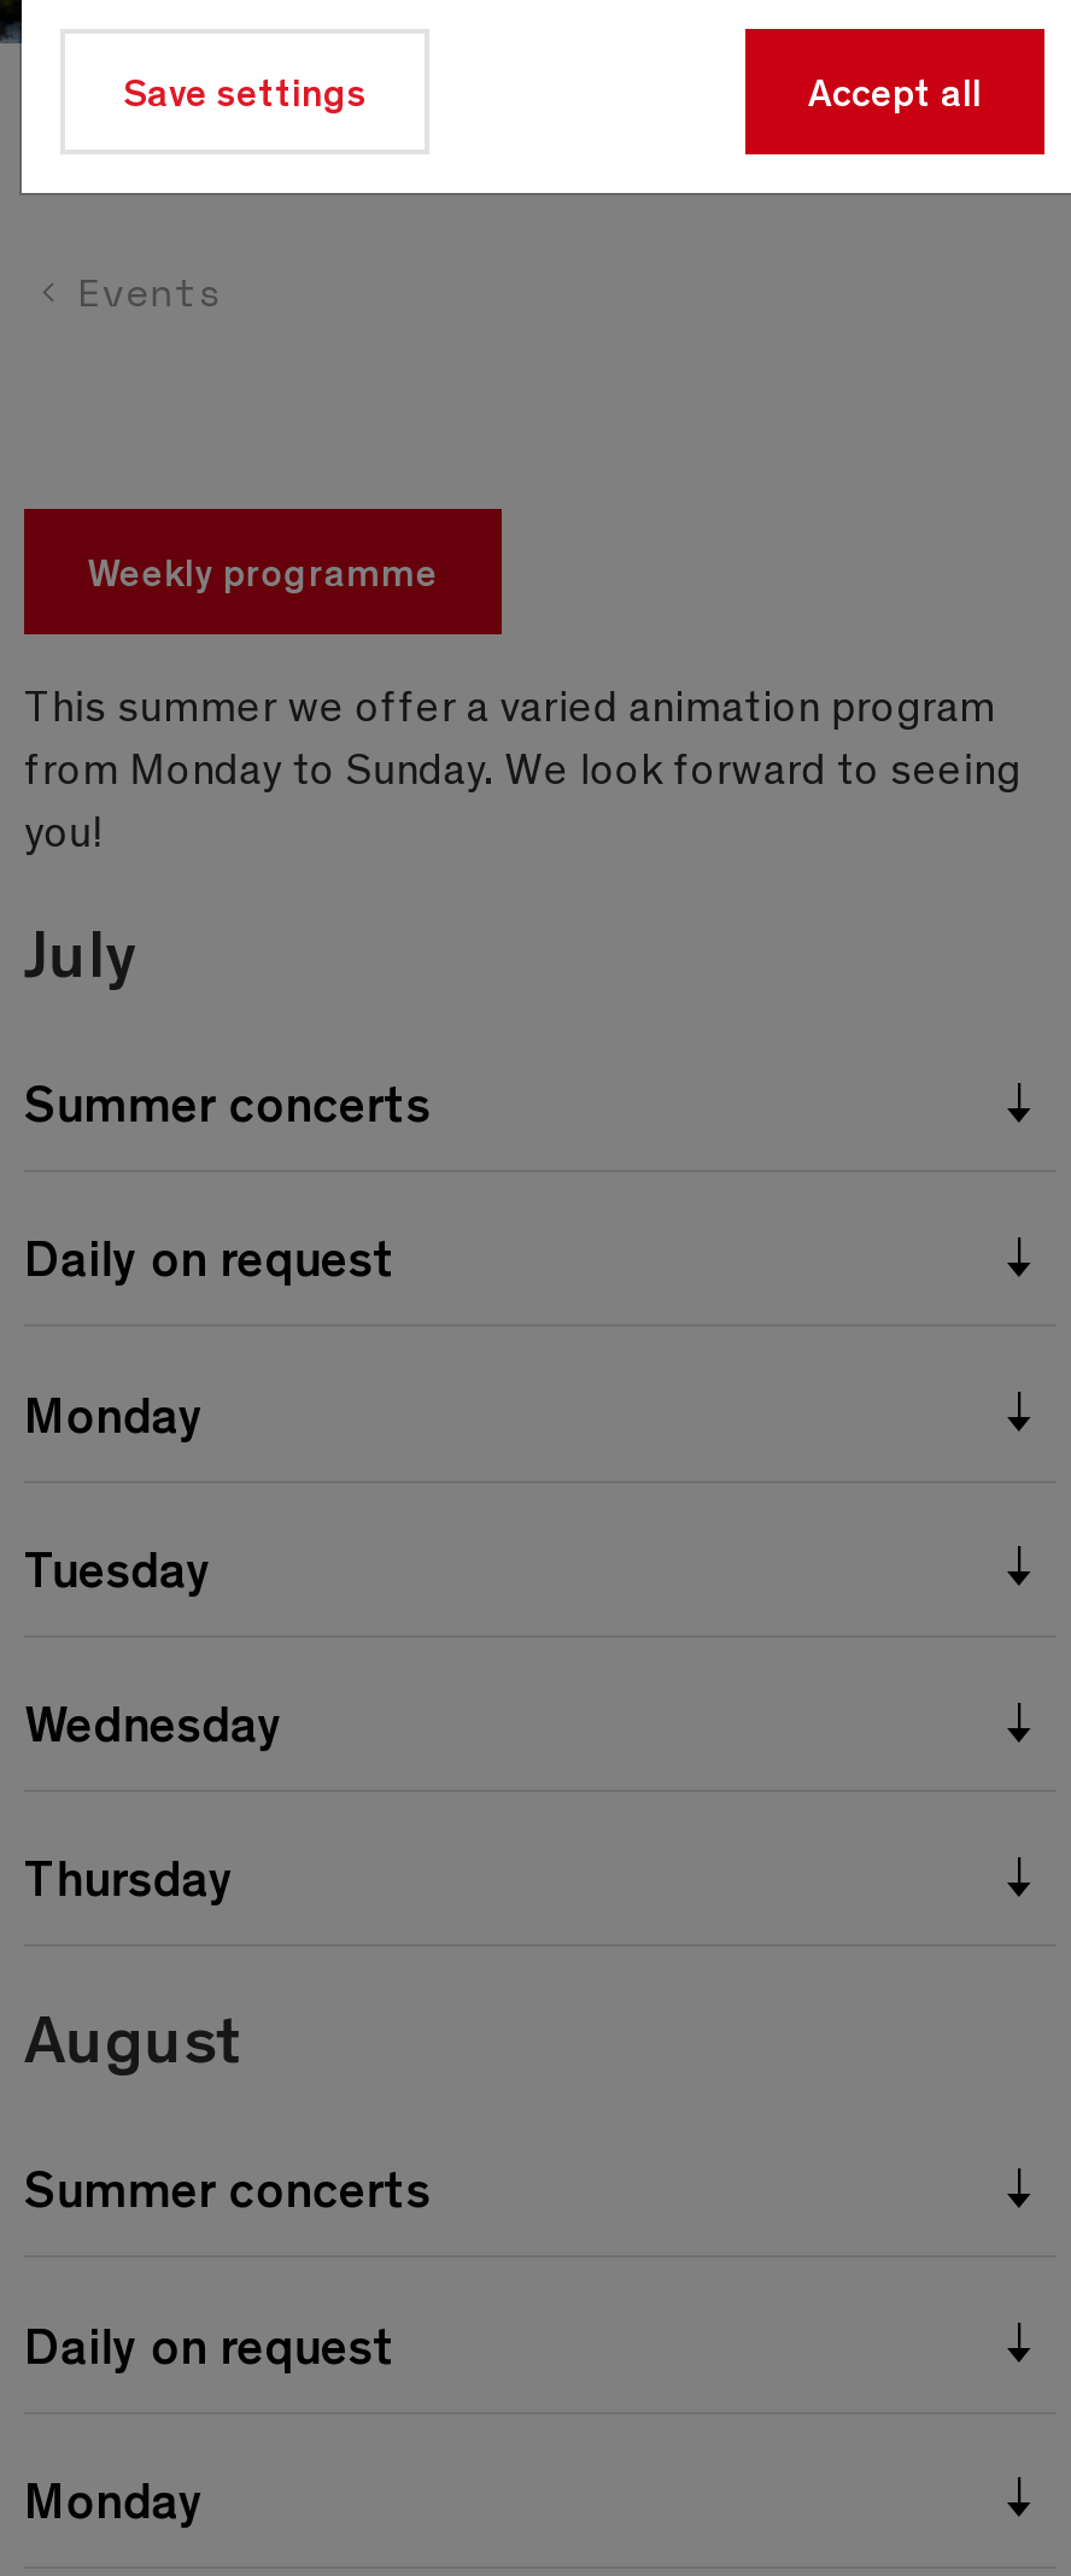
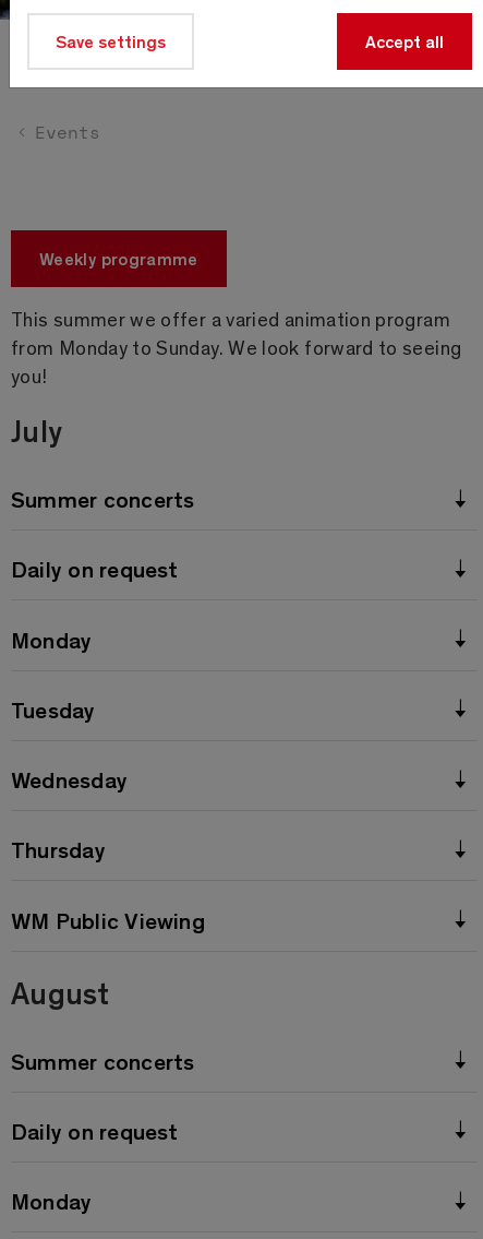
none -> [11,903,205,935] WM Public Viewing

